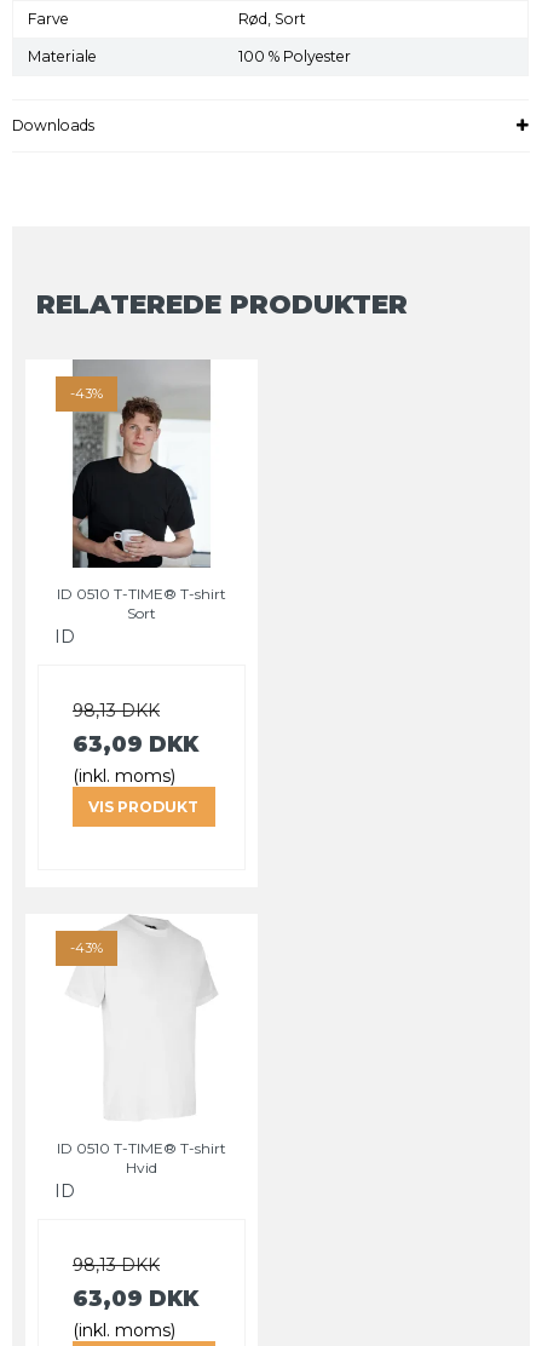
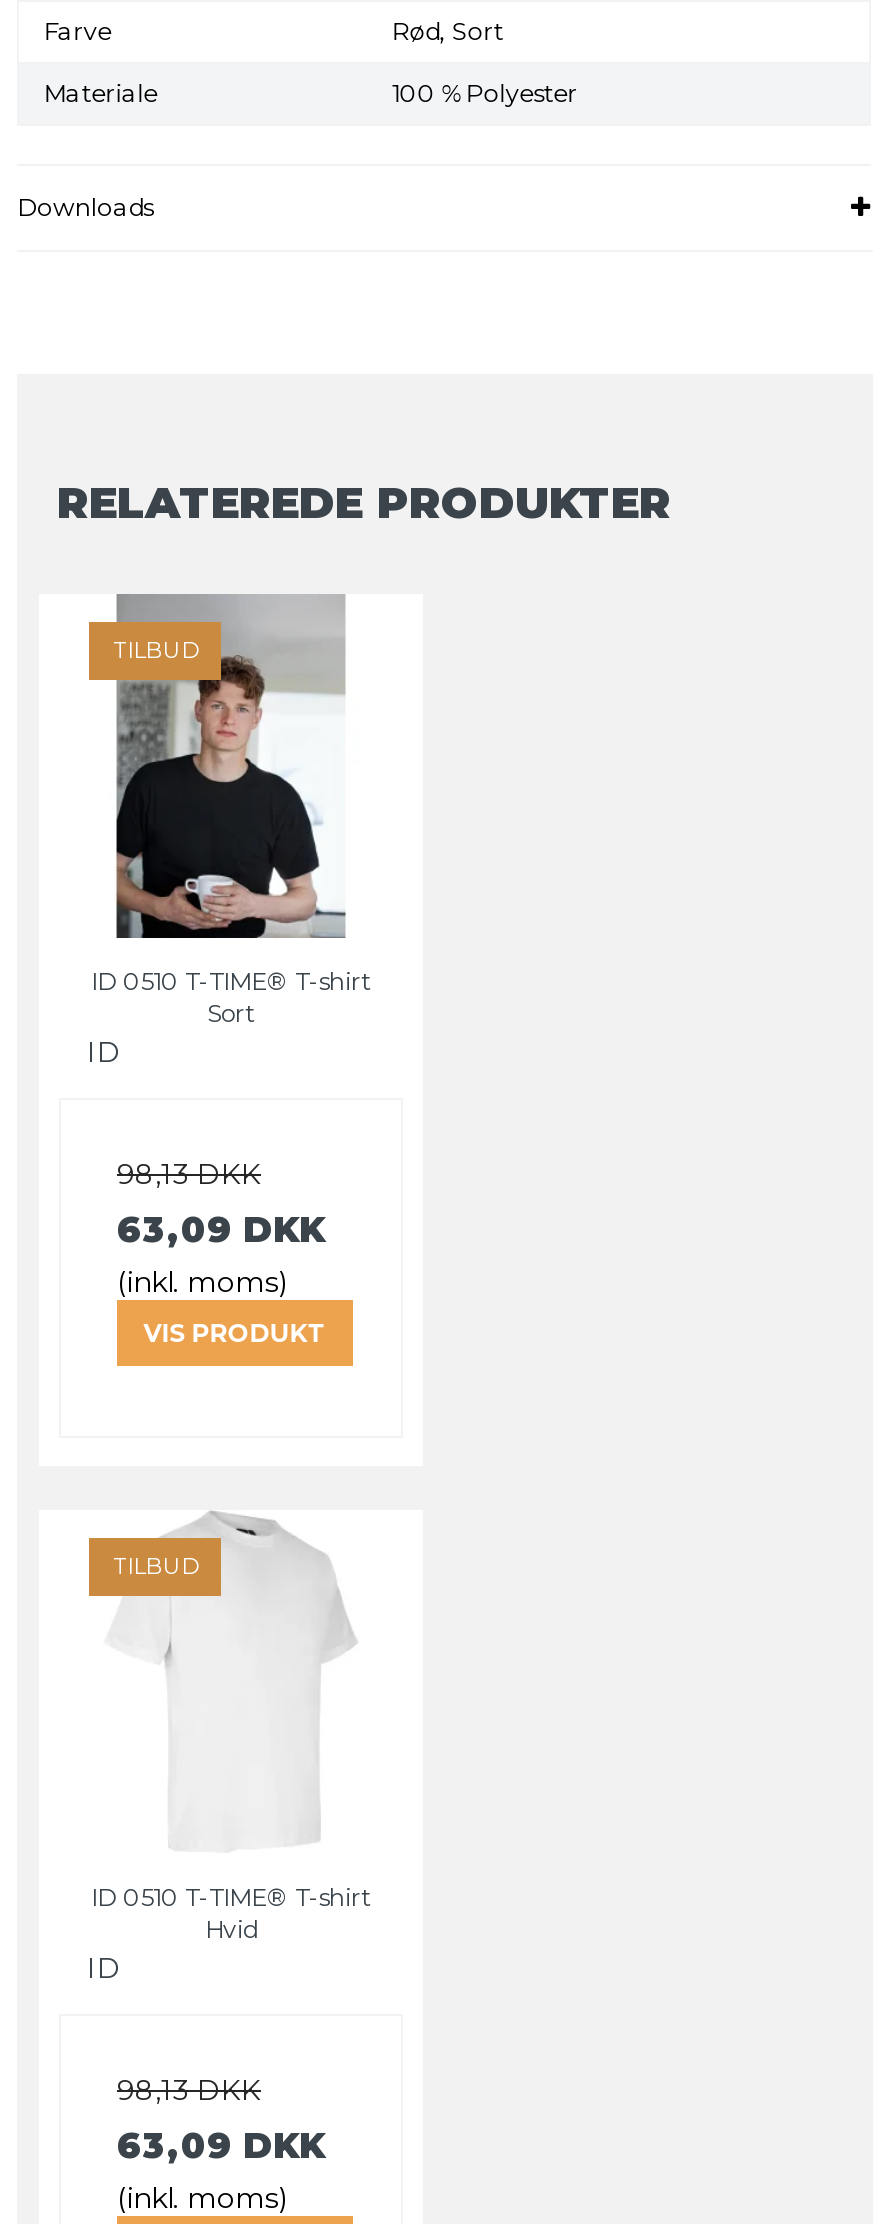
[70,385,103,402] -43% -> [113,637,197,665] TILBUD
[70,939,103,956] -43% -> [113,1551,197,1579] TILBUD

